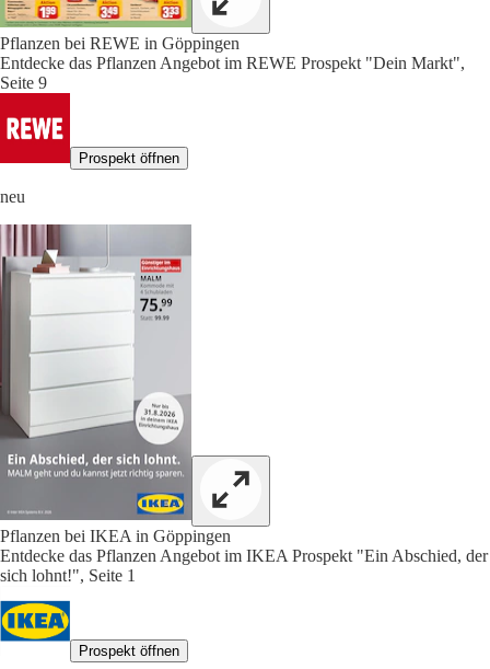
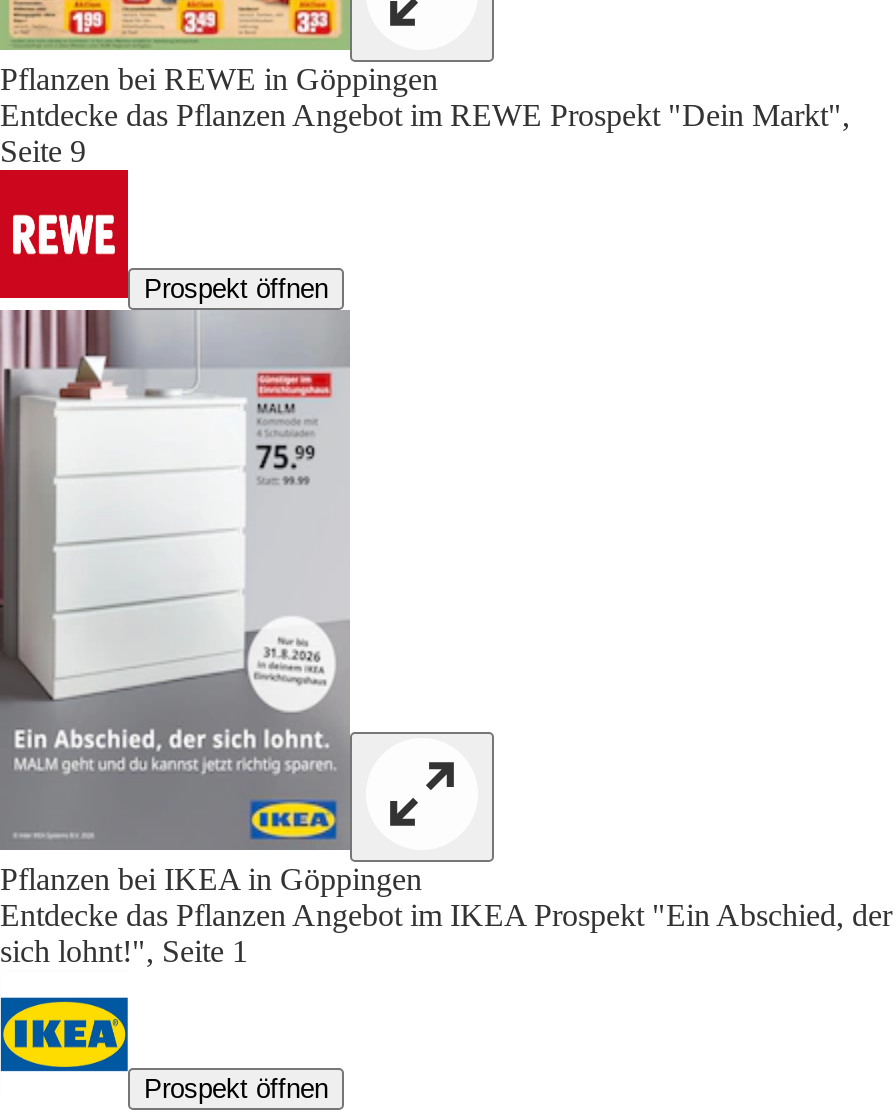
[0,187,25,205] neu -> none

